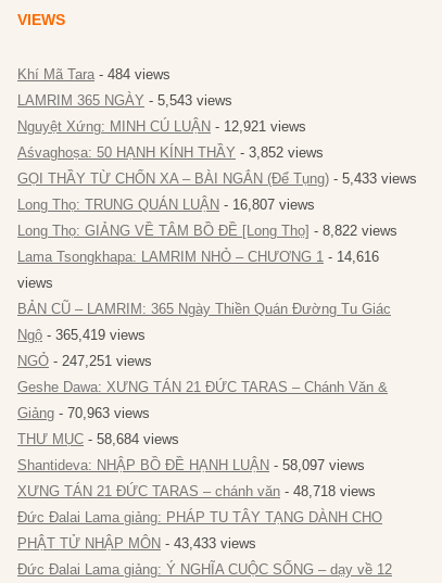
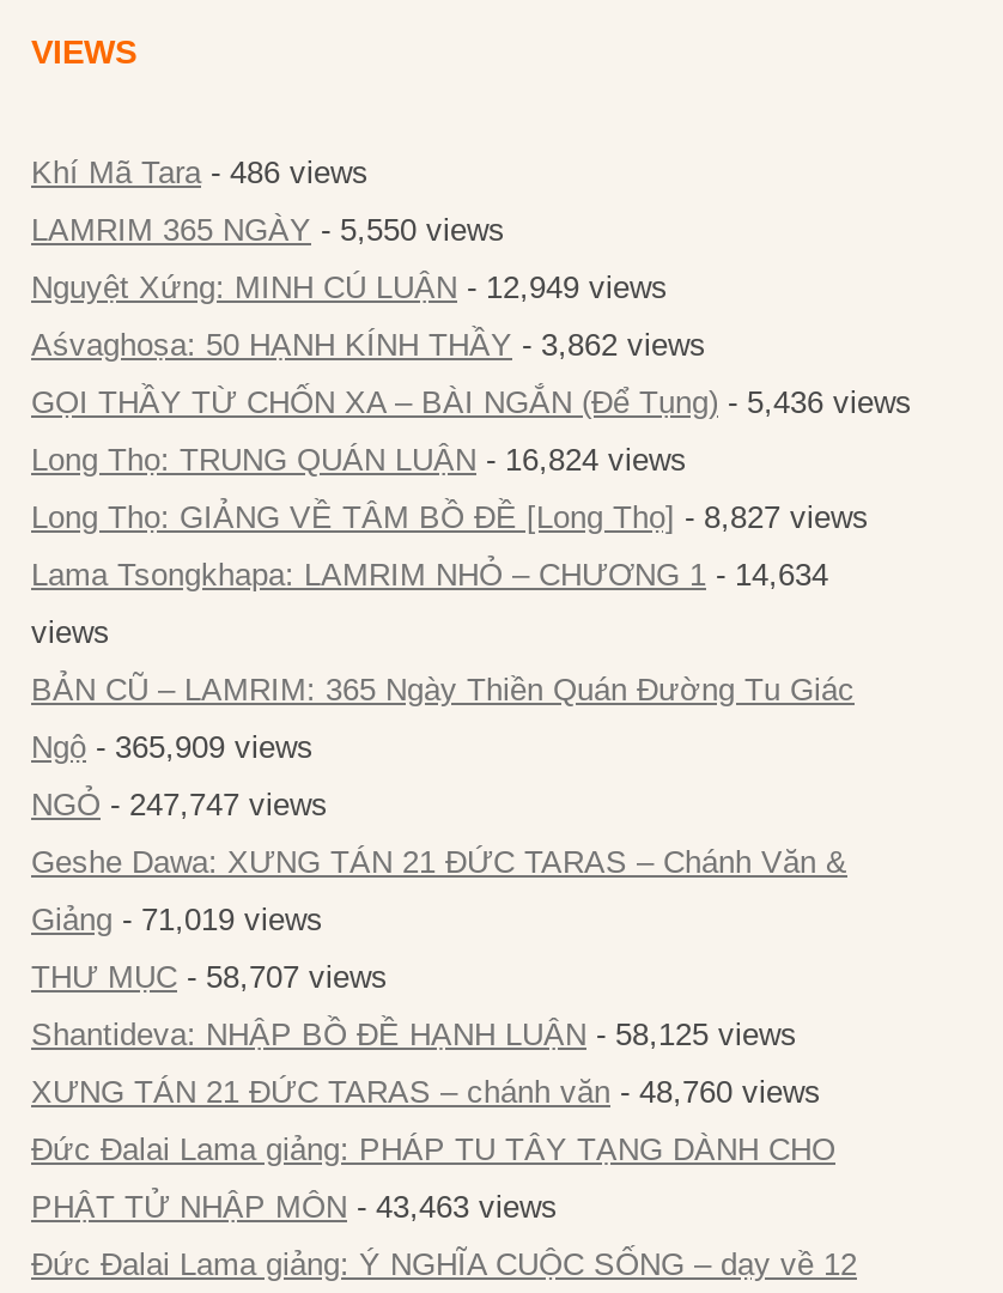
[17,66,171,83] Khí Mã Tara - 484 views -> [31,154,369,190] Khí Mã Tara - 486 views
[17,92,232,109] LAMRIM 365 NGÀY - 5,543 views -> [31,212,505,248] LAMRIM 365 NGÀY - 5,550 views
[17,118,306,135] Nguyệt Xứng: MINH CÚ LUẬN - 12,921 views -> [31,269,668,305] Nguyệt Xứng: MINH CÚ LUẬN - 12,949 views
[17,144,324,161] Aśvaghoṣa: 50 HẠNH KÍNH THẦY - 3,852 views -> [31,327,706,363] Aśvaghoṣa: 50 HẠNH KÍNH THẦY - 3,862 views
[17,170,417,187] GỌI THẦY TỪ CHỐN XA – BÀI NGẮN (Để Tụng) - 5,433 views -> [31,384,912,420] GỌI THẦY TỪ CHỐN XA – BÀI NGẮN (Để Tụng) - 5,436 views
[17,197,315,213] Long Thọ: TRUNG QUÁN LUẬN - 16,807 views -> [31,442,687,478] Long Thọ: TRUNG QUÁN LUẬN - 16,824 views
[17,223,397,239] Long Thọ: GIẢNG VỀ TÂM BỒ ĐỀ [Long Thọ] - 8,822 views -> [31,499,869,535] Long Thọ: GIẢNG VỀ TÂM BỒ ĐỀ [Long Thọ] - 8,827 views
[17,249,379,265] Lama Tsongkhapa: LAMRIM NHỎ – CHƯƠNG 1 - 14,616 -> [31,557,828,593] Lama Tsongkhapa: LAMRIM NHỎ – CHƯƠNG 1 - 14,634
[17,327,146,343] Ngộ - 365,419 views -> [31,729,314,765] Ngộ - 365,909 views
[17,353,152,369] NGỎ - 247,251 views -> [31,787,328,822] NGỎ - 247,747 views
[17,405,150,421] Giảng - 70,963 views -> [31,902,323,937] Giảng - 71,019 views
[17,431,179,447] THƯ MỤC - 58,684 views -> [31,959,388,995] THƯ MỤC - 58,707 views
[17,457,365,473] Shantideva: NHẬP BỒ ĐỀ HẠNH LUẬN - 58,097 views -> [31,1016,797,1052] Shantideva: NHẬP BỒ ĐỀ HẠNH LUẬN - 58,125 views
[17,483,376,499] XƯNG TÁN 21 ĐỨC TARAS – chánh văn - 48,718 views -> [31,1074,821,1110] XƯNG TÁN 21 ĐỨC TARAS – chánh văn - 48,760 views
[17,535,256,552] PHẬT TỬ NHẬP MÔN - 43,433 views -> [31,1189,558,1225] PHẬT TỬ NHẬP MÔN - 43,463 views

